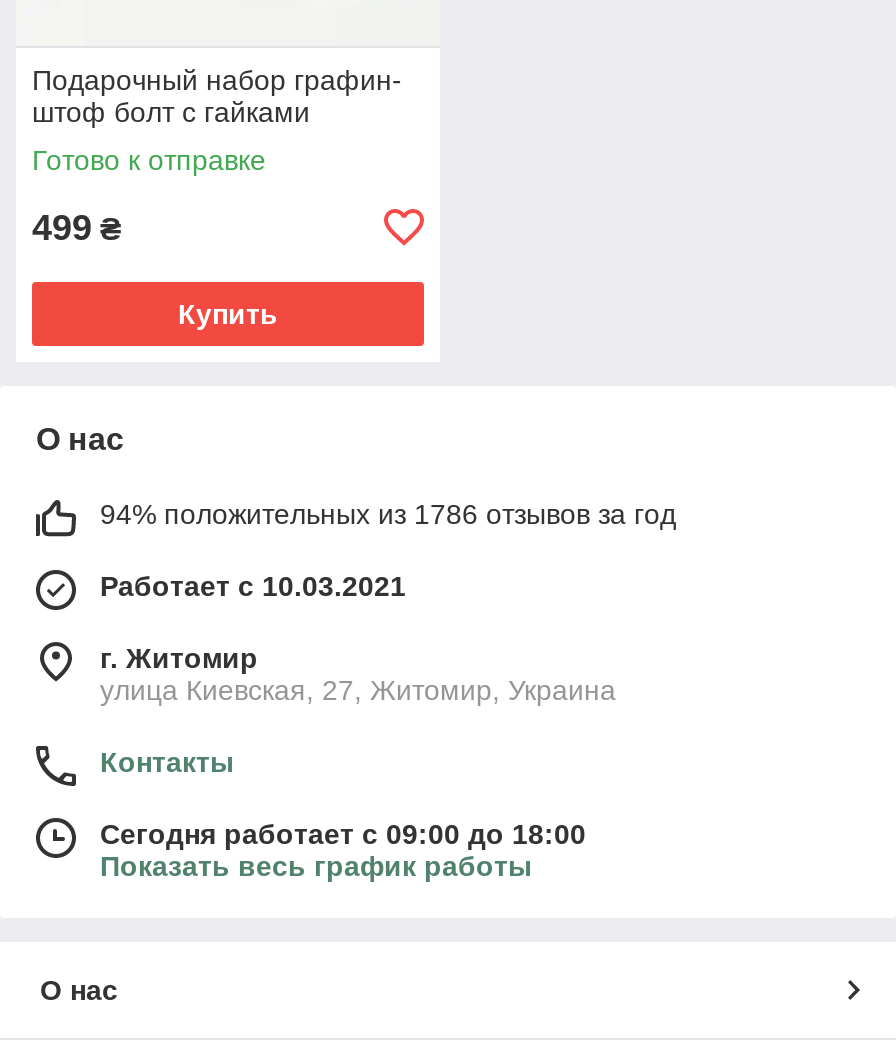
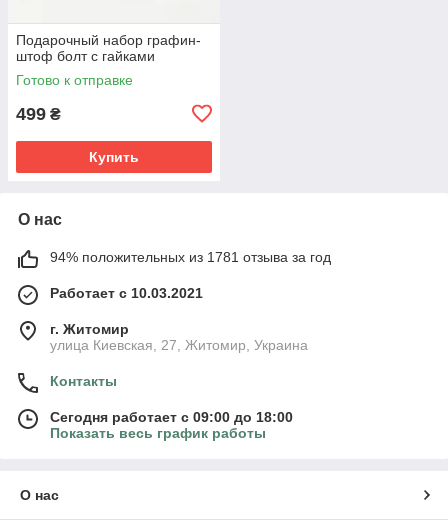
[100,498,676,530] 94% положительных из 1786 отзывов за год -> [50,249,331,265] 94% положительных из 1781 отзыва за год

